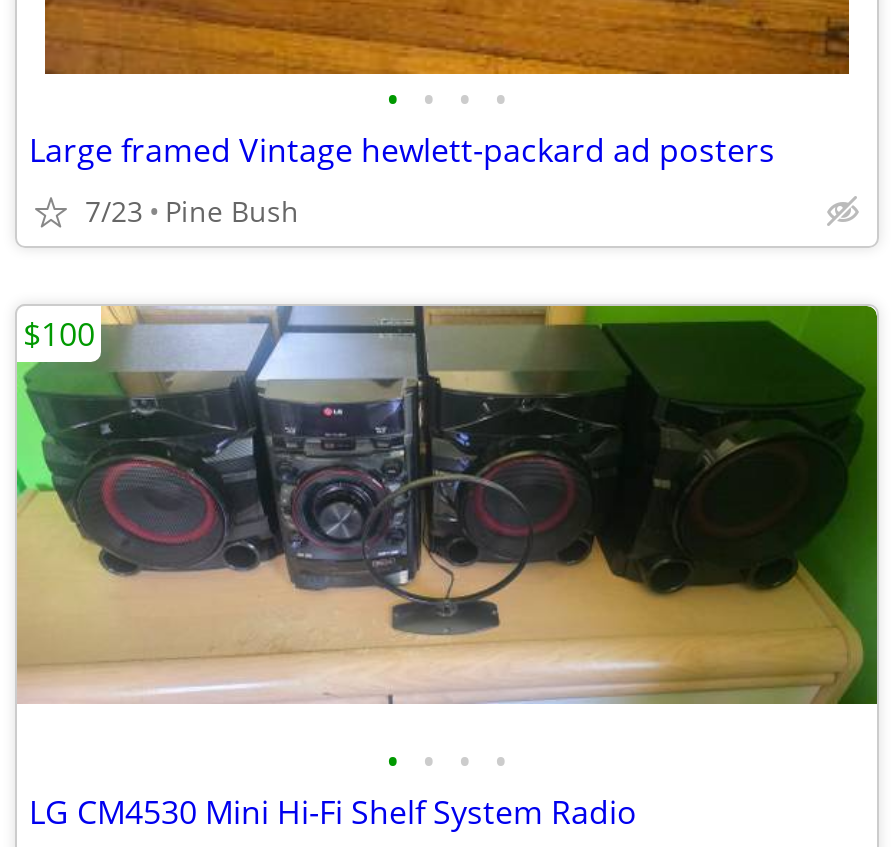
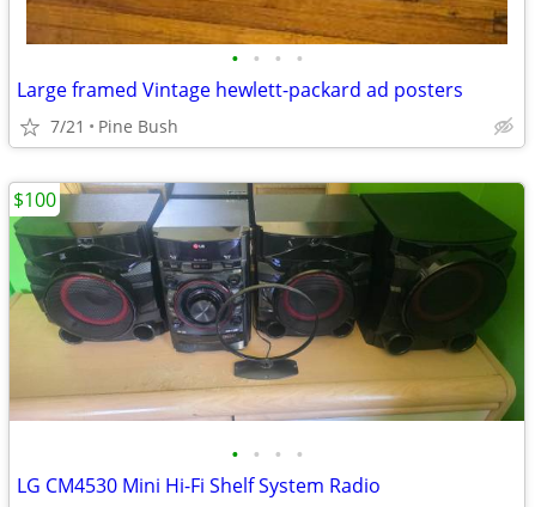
[85,192,299,230] 7/23 Pine Bush -> [50,115,178,138] 7/21 Pine Bush

